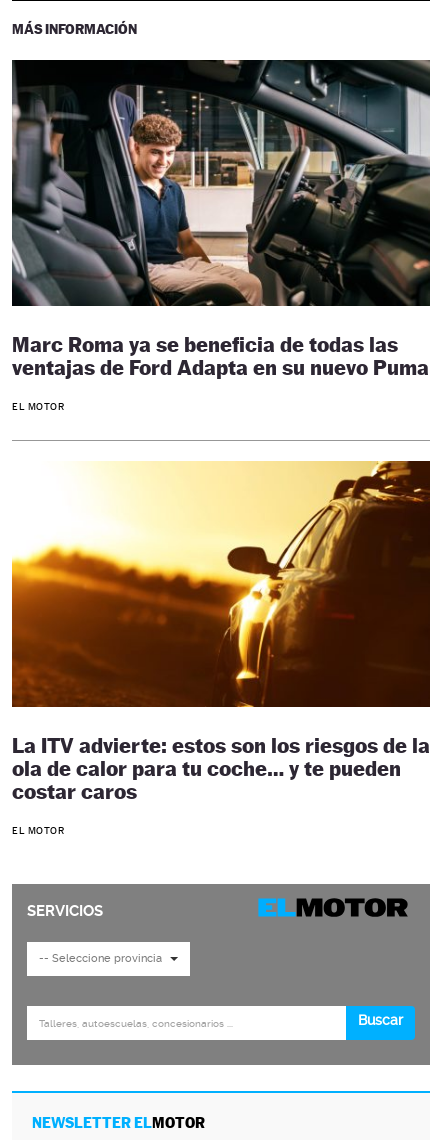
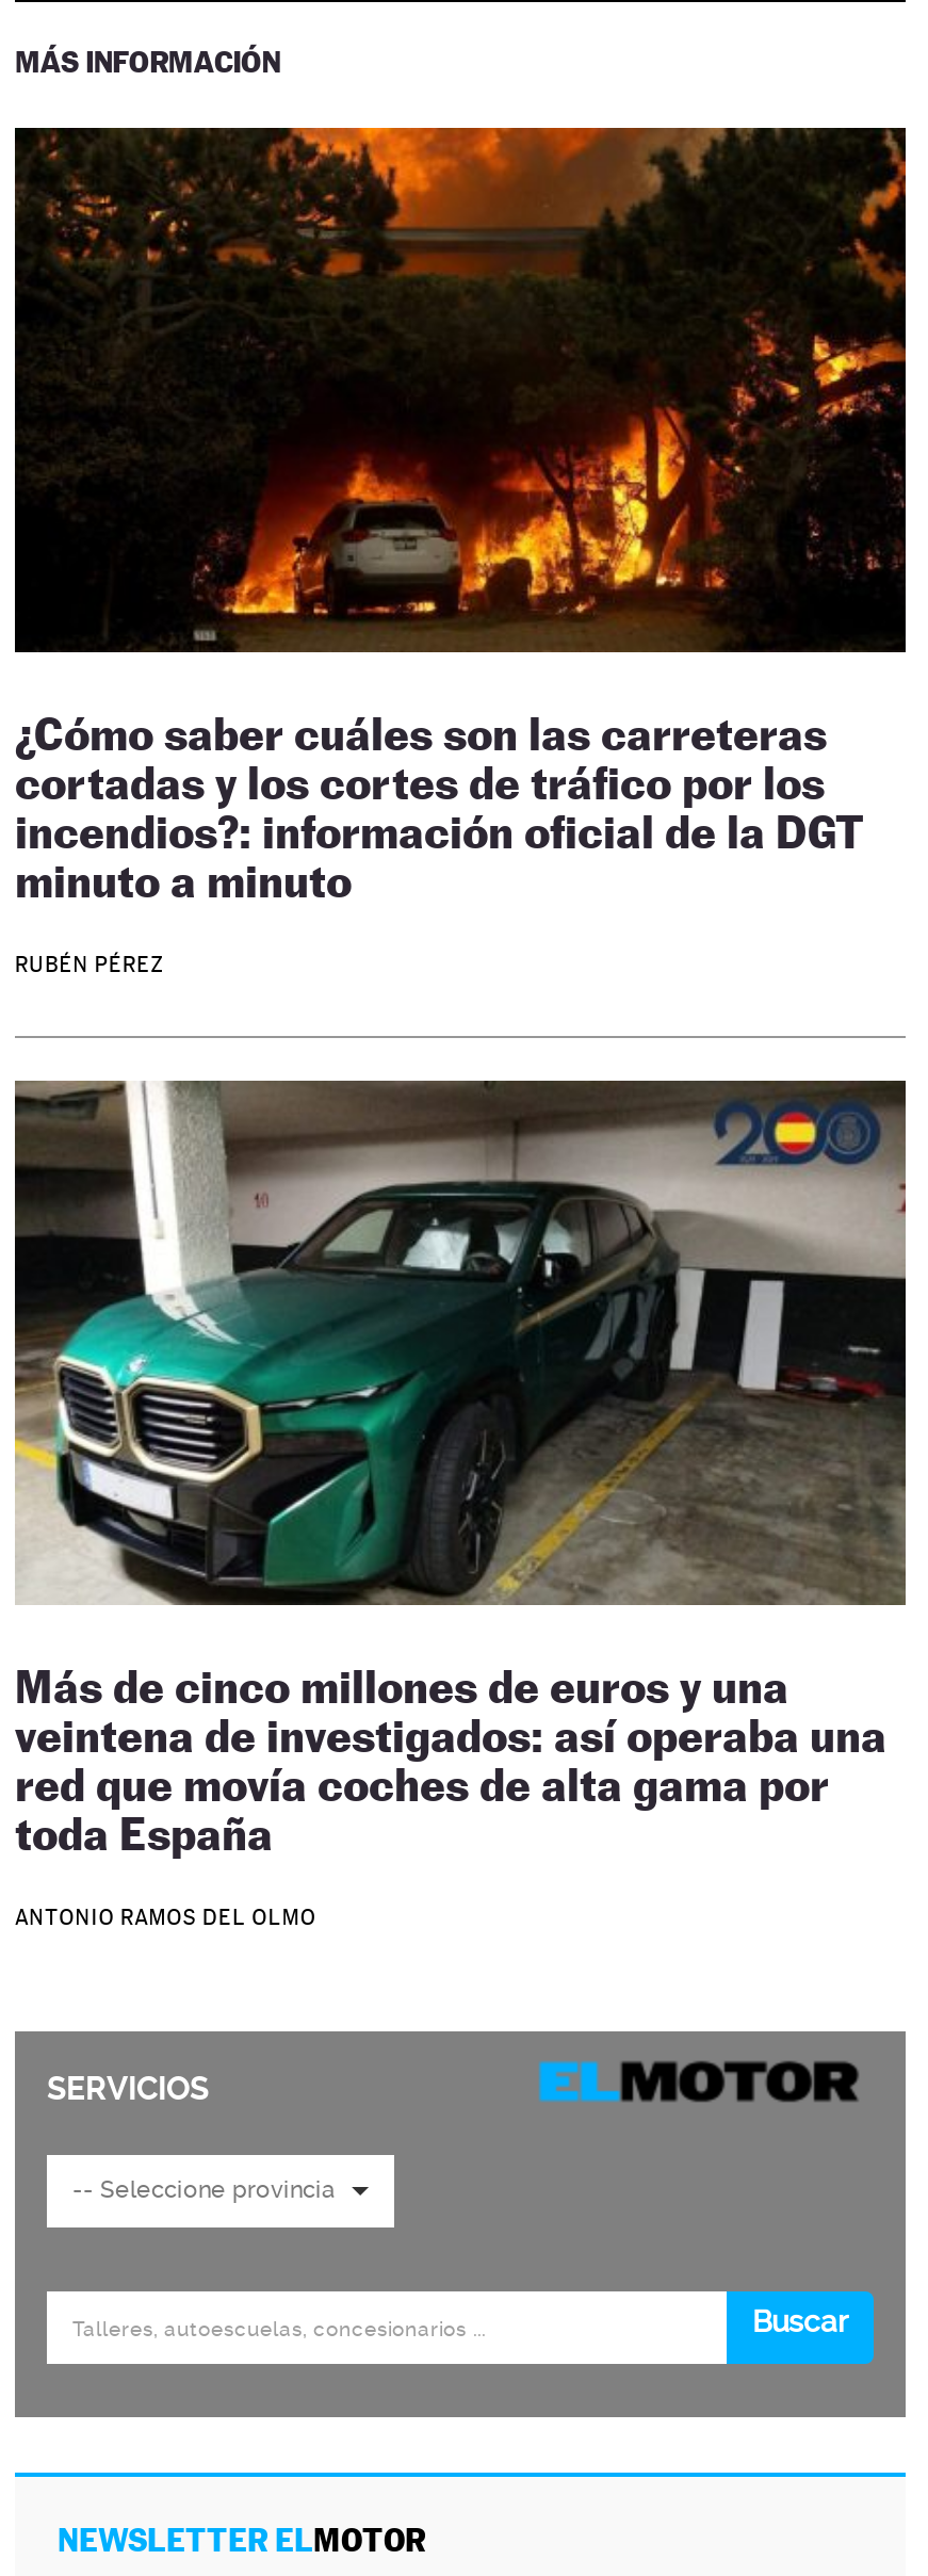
[11,59,431,380] [image] | Marc Roma ya se beneficia de todas las | ventajas de Ford Adapta en su nuevo Puma -> [13,126,908,909] [image] | ¿Cómo saber cuáles son las carreteras | cortadas y los cortes de tráfico por los | incendios?: información oficial de la DGT | minuto a minuto
[12,401,65,412] EL MOTOR -> [15,953,165,976] RUBÉN PÉREZ
[11,460,430,708] [image] -> [13,1079,906,1548] [image]
[12,733,430,804] La ITV advierte: estos son los riesgos de la | ola de calor para tu coche… y te pueden | costar caros -> [15,1660,886,1861] Más de cinco millones de euros y una | veintena de investigados: así operaba una | red que movía coches de alta gama por | toda España
[12,824,65,835] EL MOTOR -> [15,1905,316,1928] ANTONIO RAMOS DEL OLMO

